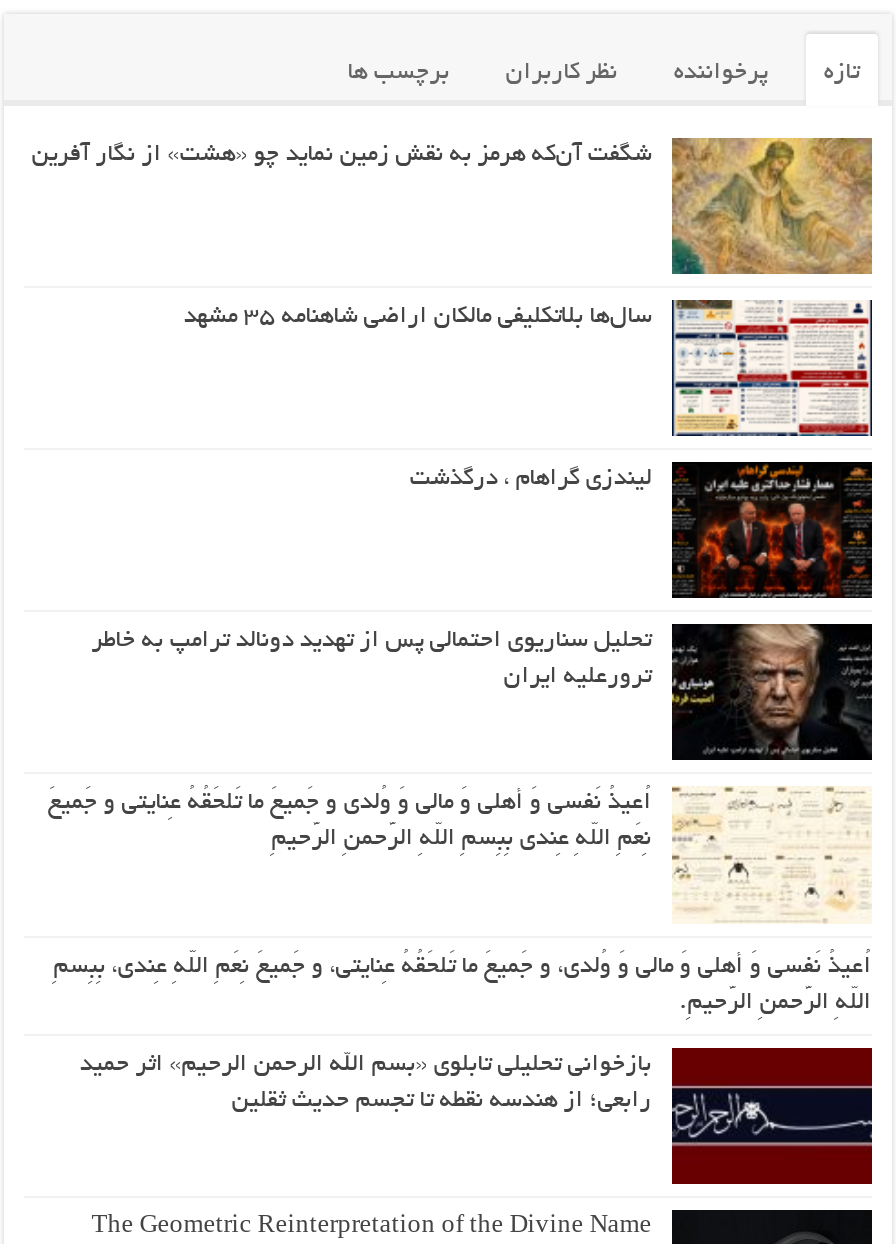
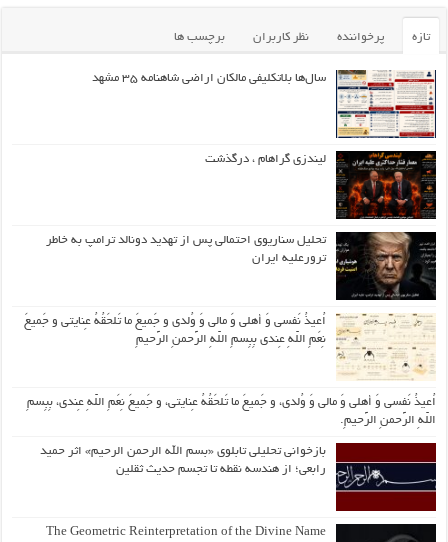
[34,136,874,276] [image] | شگفت آن‌که هرمز به نقش زمین نماید چو «هشت» از نگار آفرین -> none

